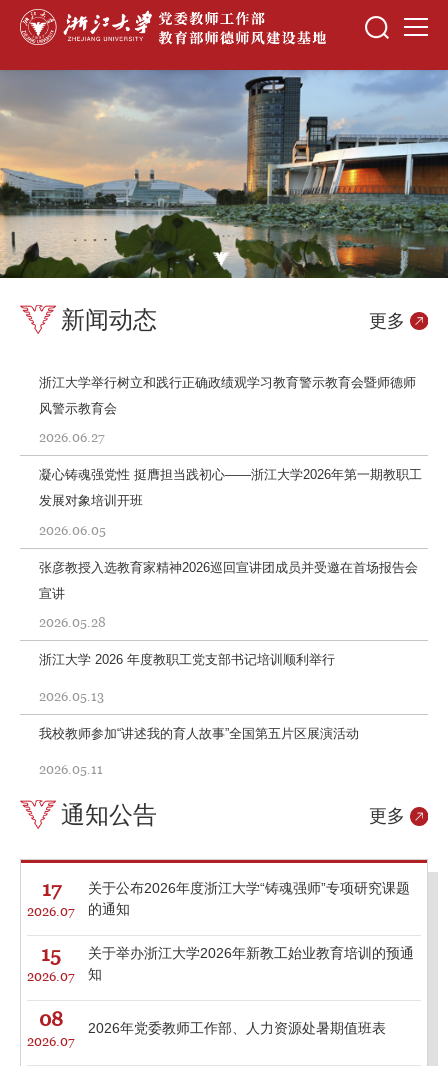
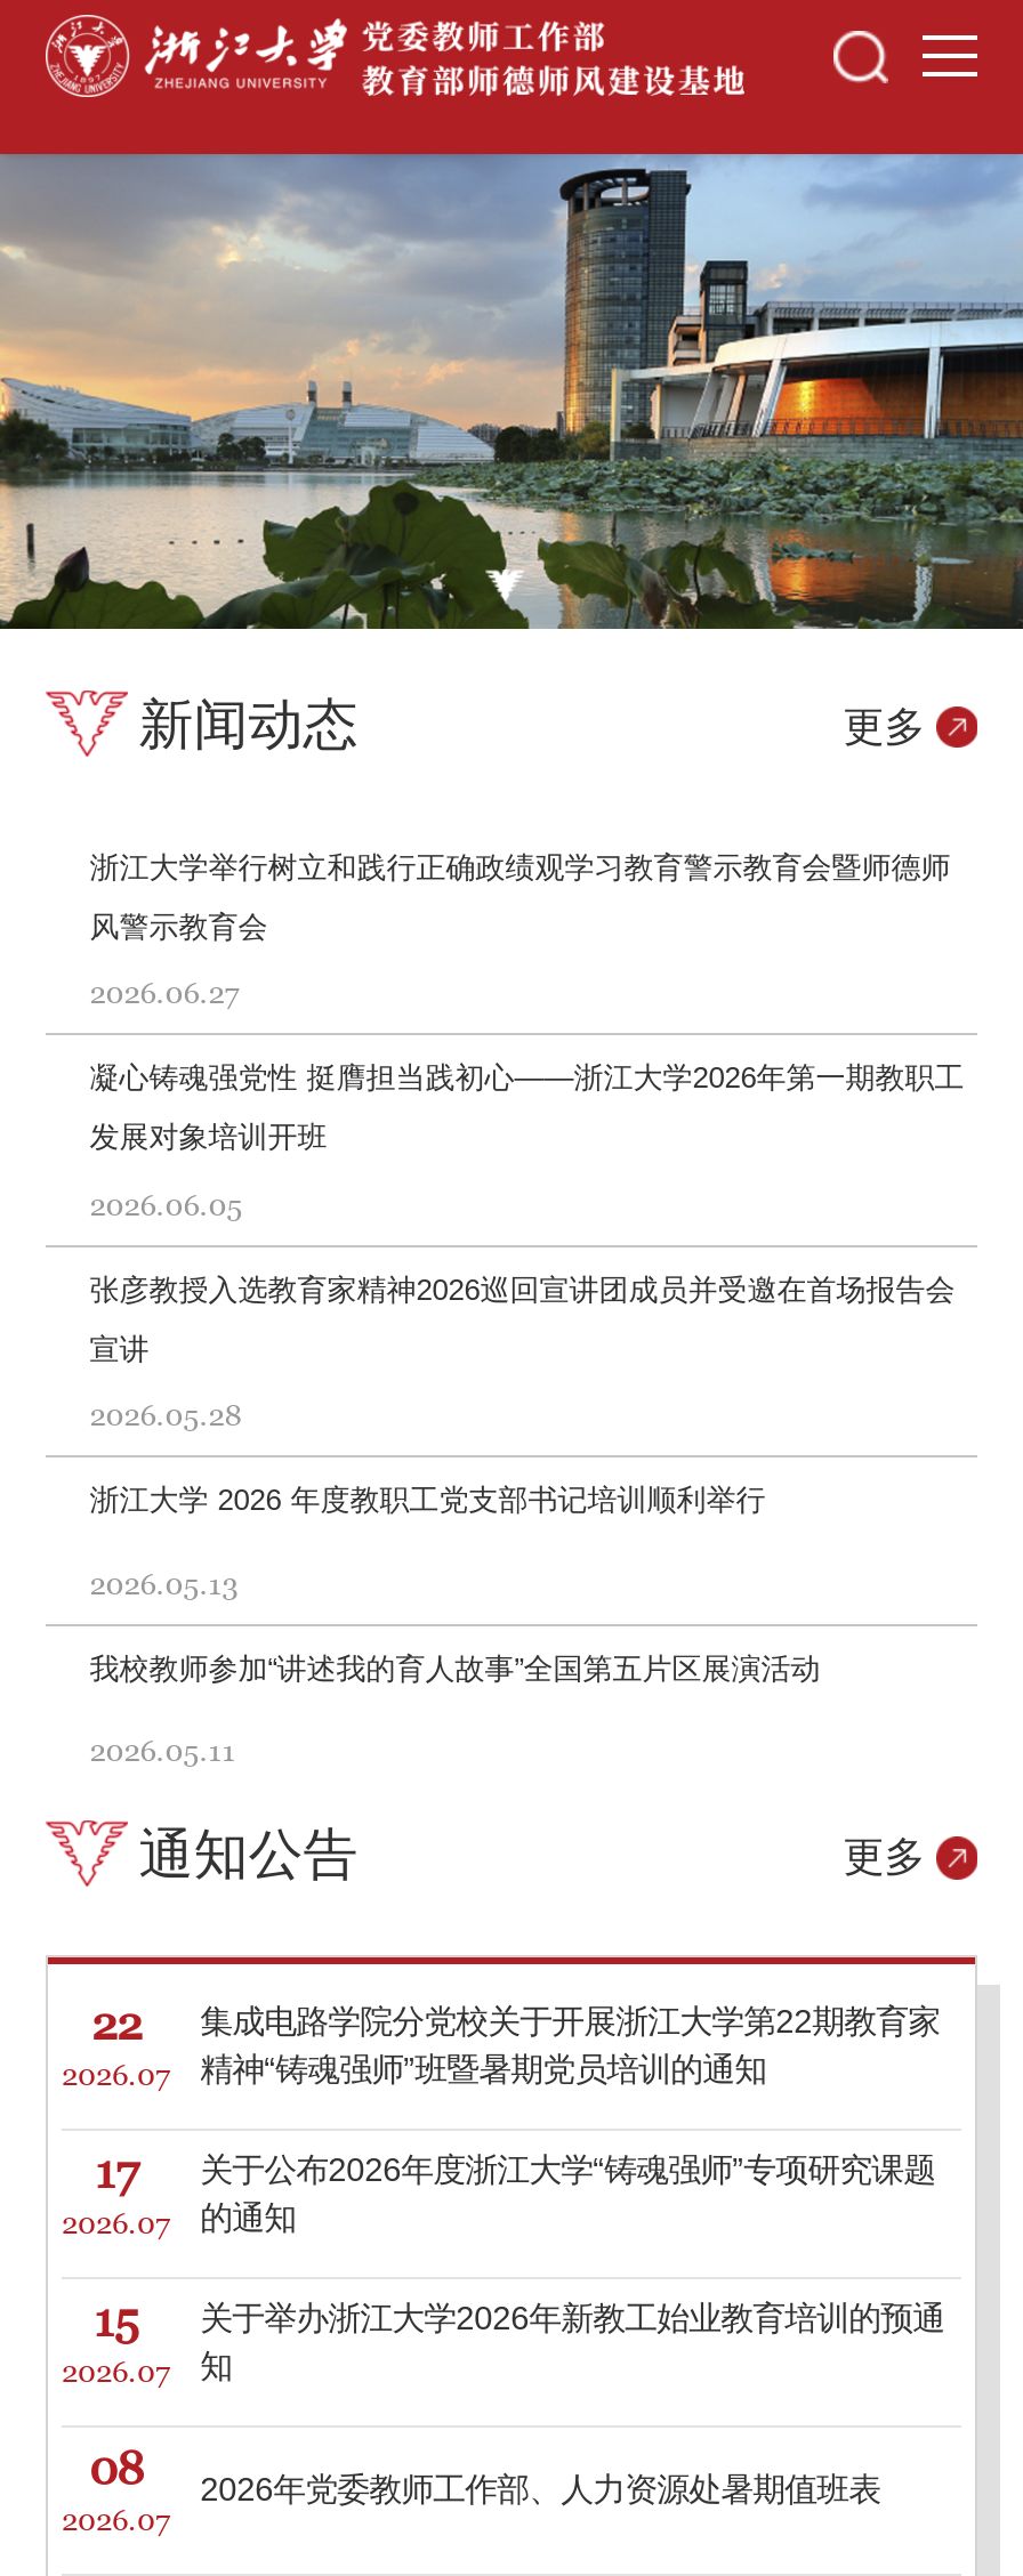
none -> [62,1996,171,2095] 22 | 2026.07
none -> [200,2004,940,2088] 集成电路学院分党校关于开展浙江大学第22期教育家 | 精神“铸魂强师”班暨暑期党员培训的通知

